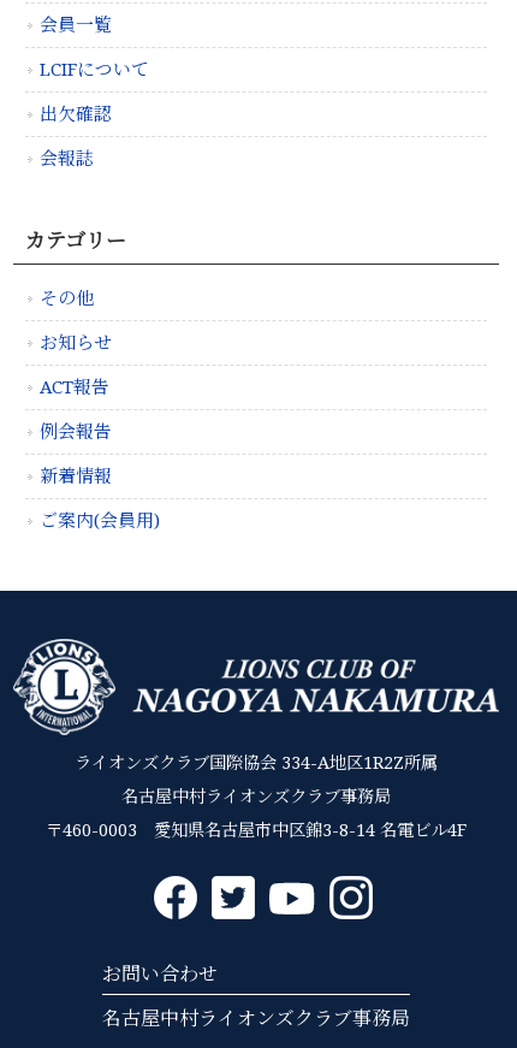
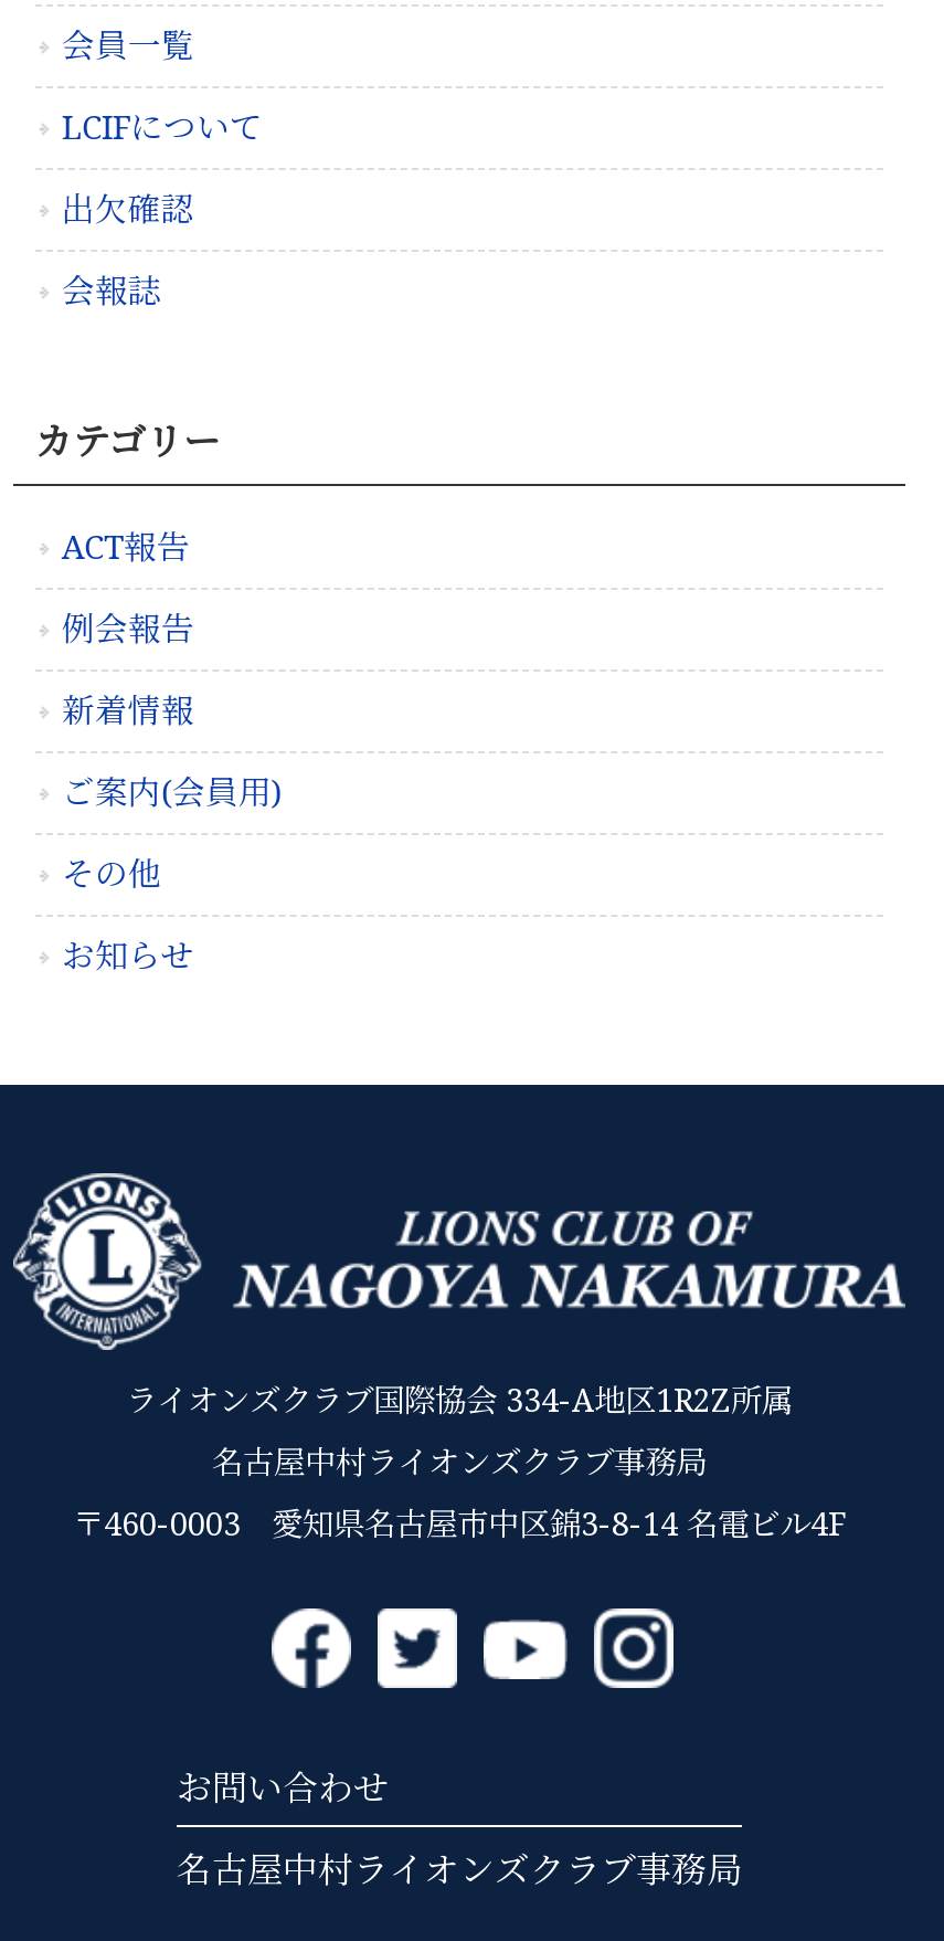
moved [39,288,112,354] -> [61,855,194,977]: その他 | お知らせ
moved [39,377,160,532] -> [61,528,282,813]: ACT報告 | 例会報告 | 新着情報 | ご案内(会員用)

